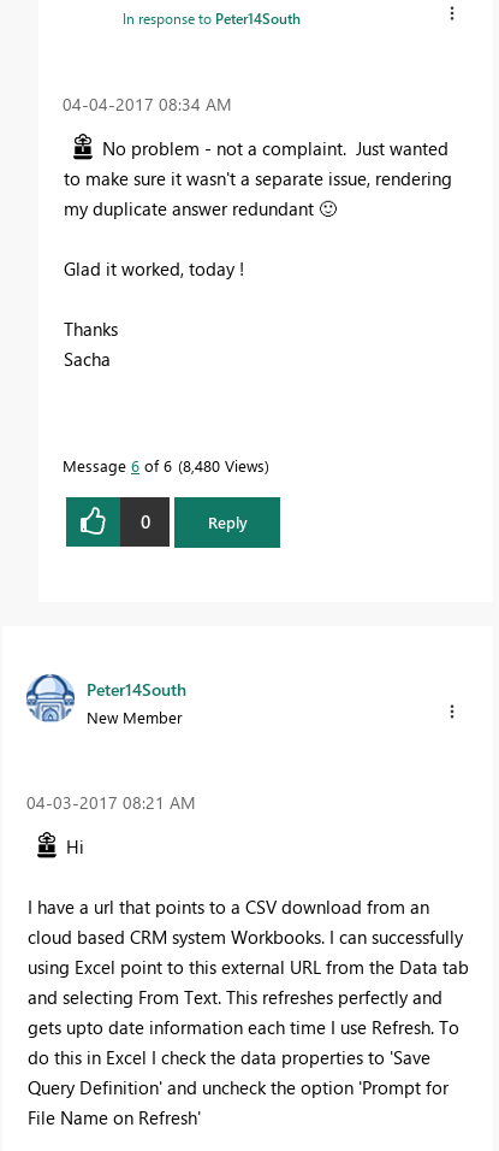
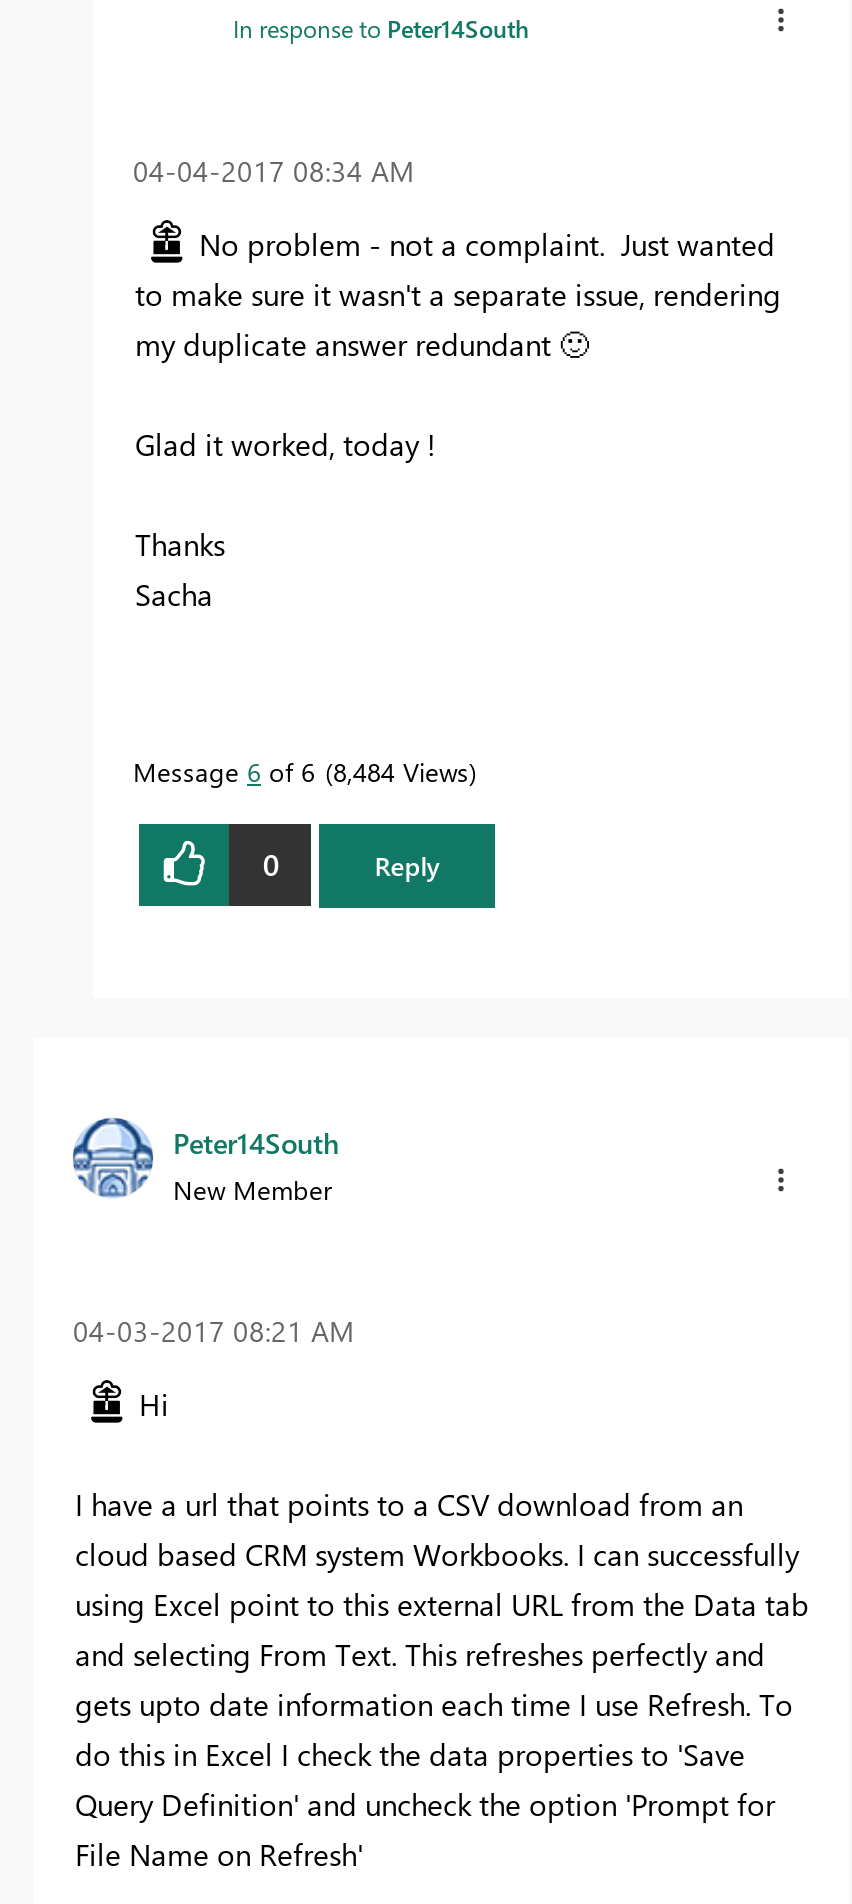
[63,455,265,475] Message 6 of 6 8,480 Views -> [133,754,469,788] Message 6 of 6 8,484 Views

